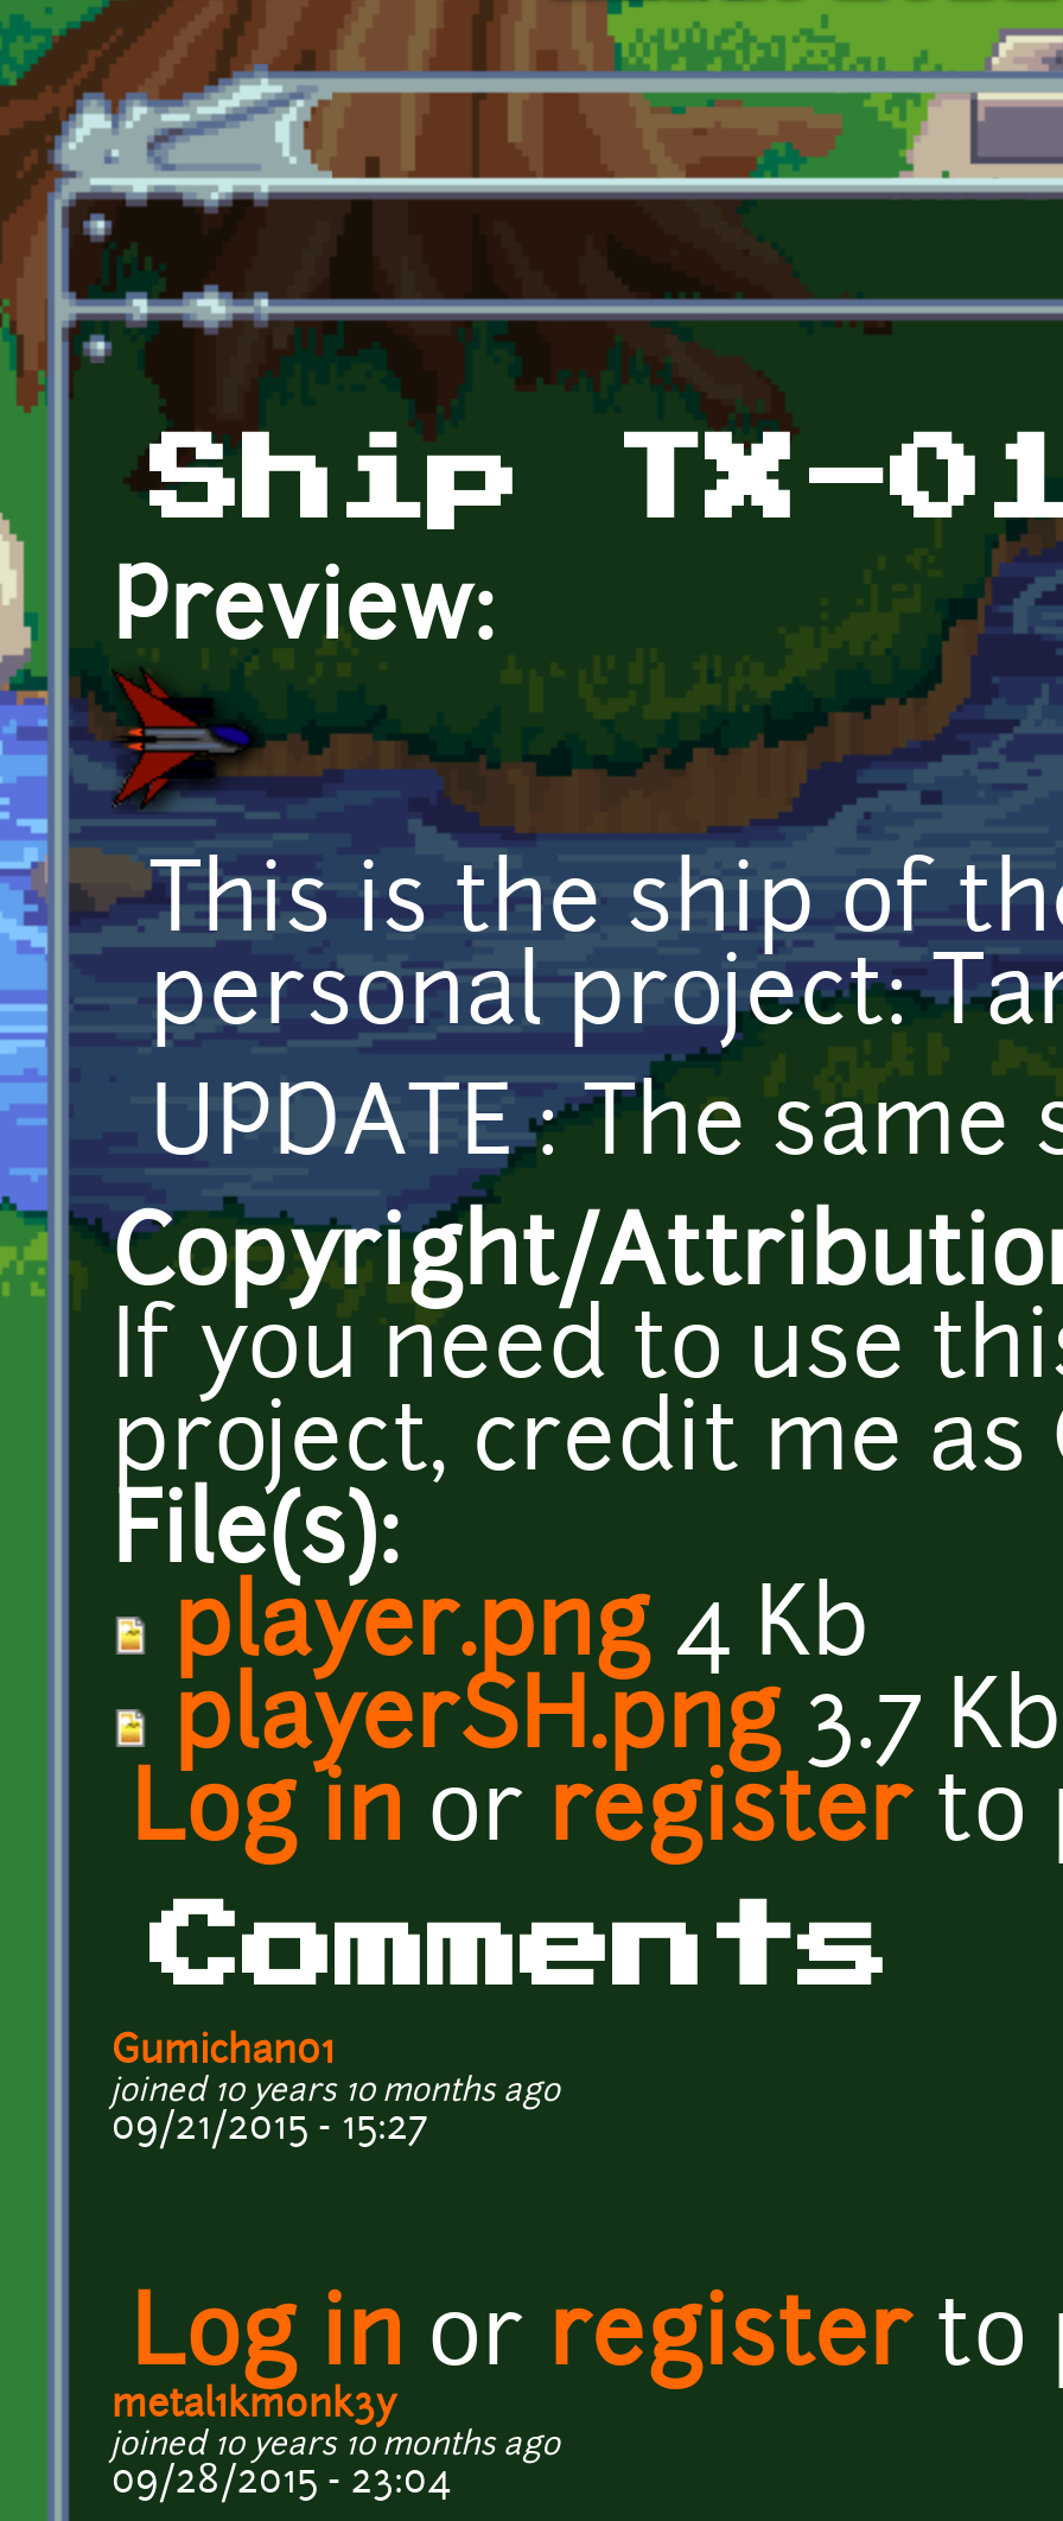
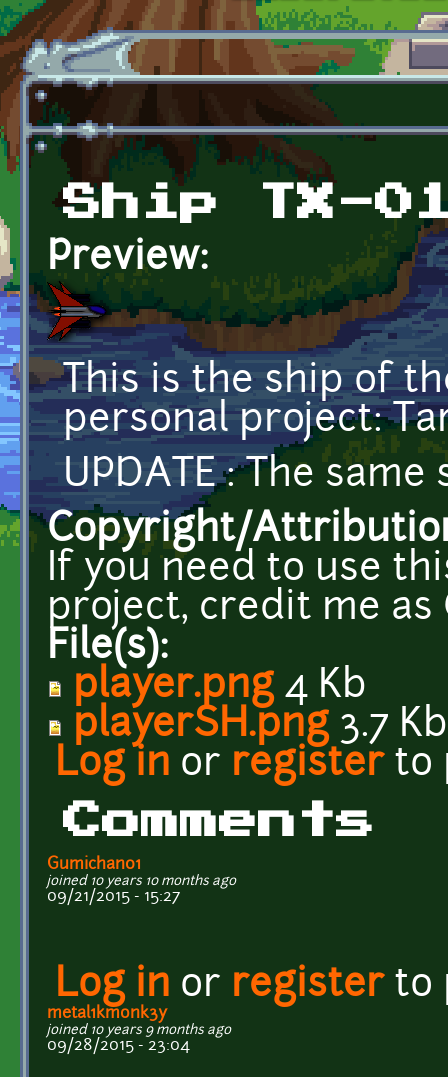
[112,2430,560,2461] joined 10 years 10 months ago -> [47,1024,231,1037] joined 10 years 9 months ago

